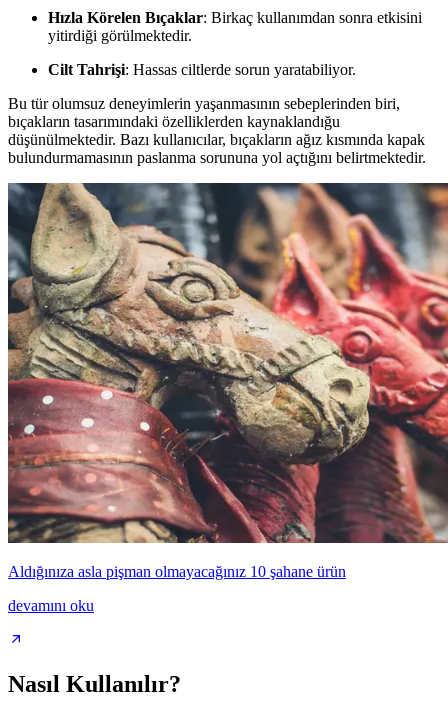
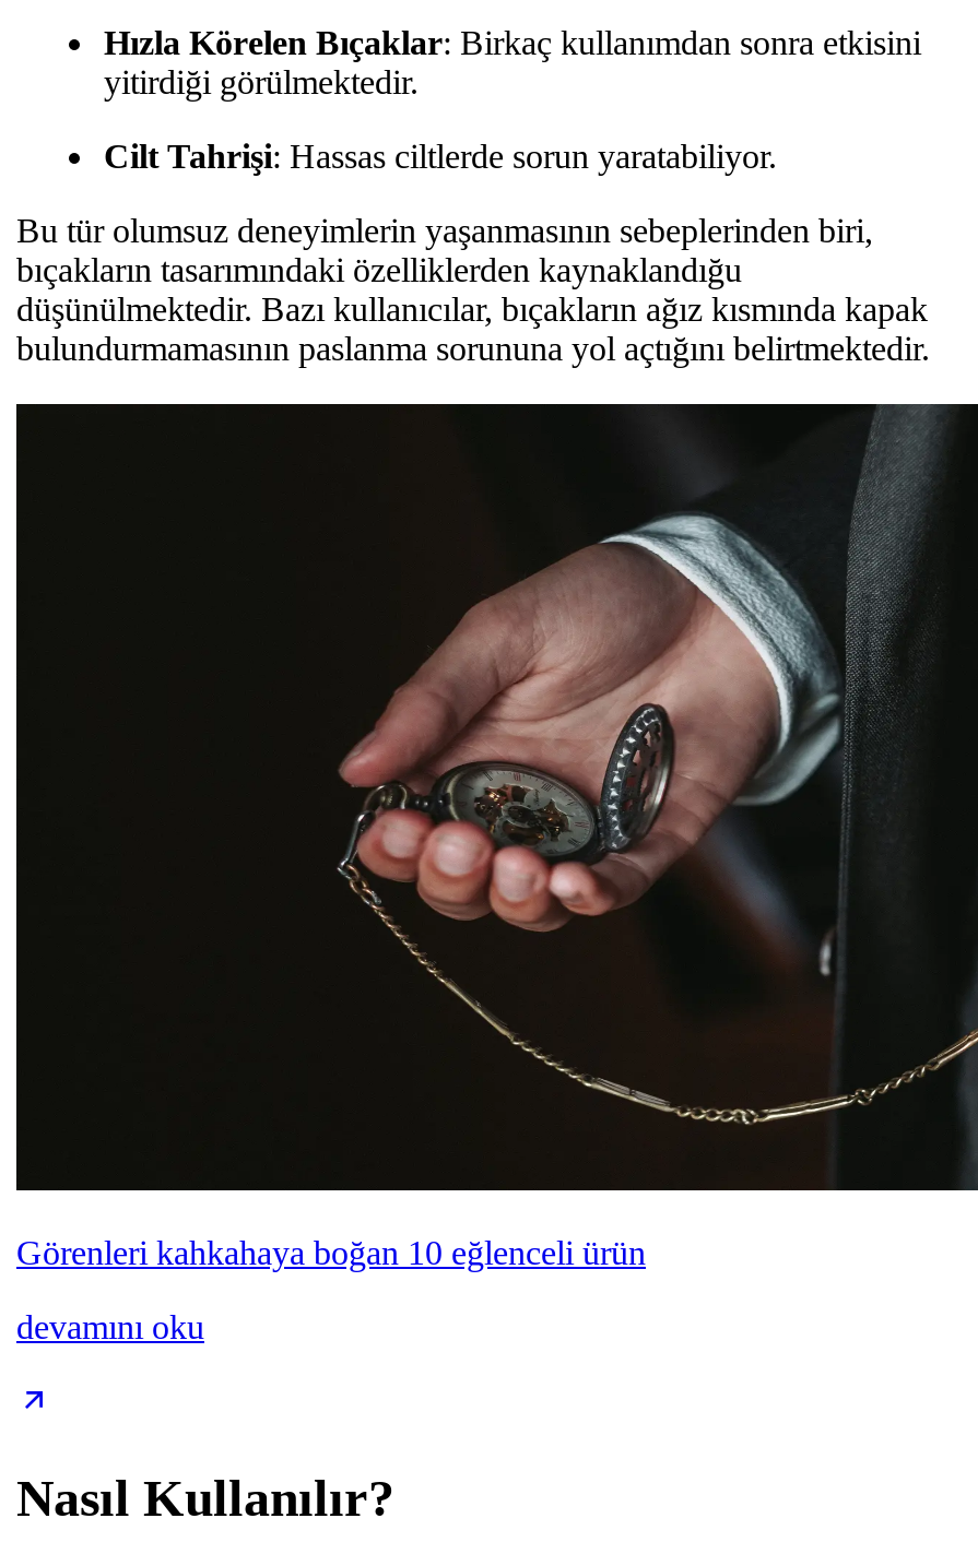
[7,182,445,580] [image] | Aldığınıza asla pişman olmayacağınız 10 şahane ürün -> [14,402,971,1270] [image] | Görenleri kahkahaya boğan 10 eğlenceli ürün

